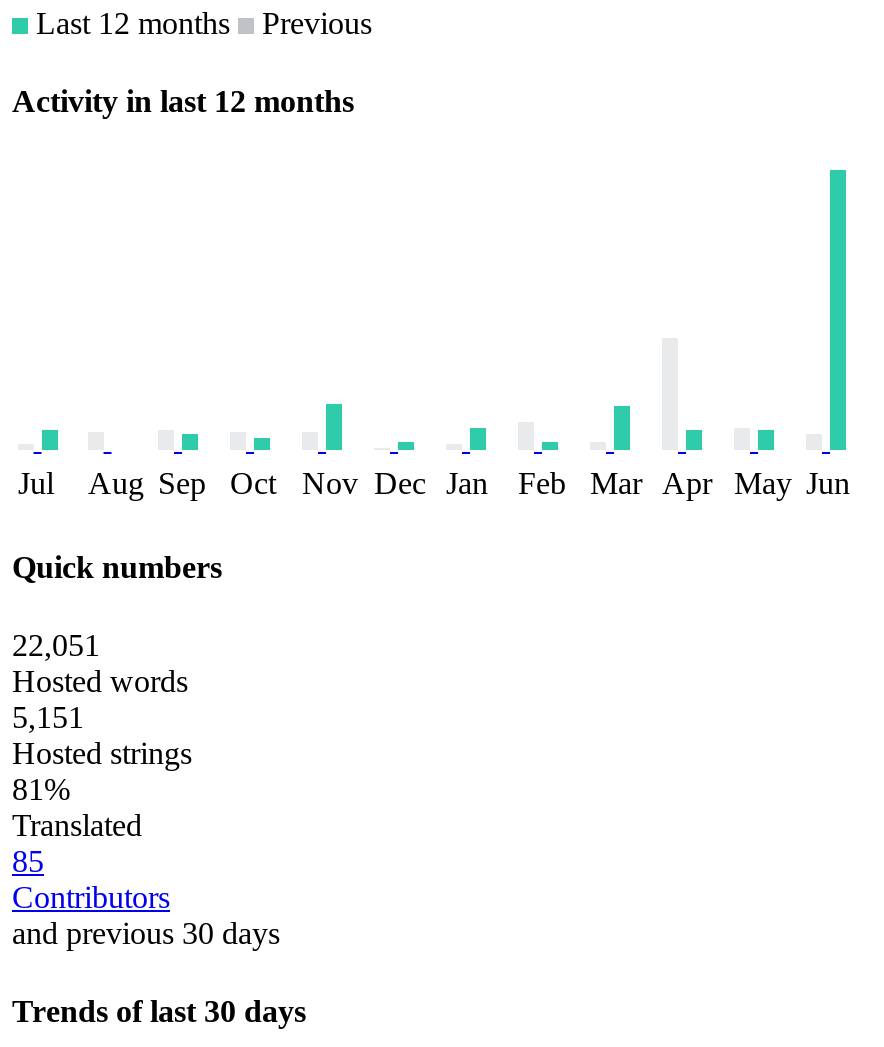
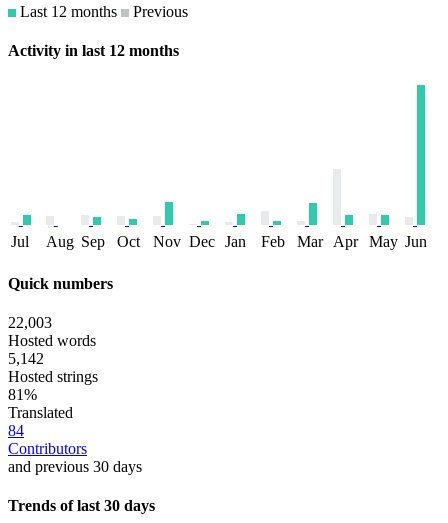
[12,628,100,662] 22,051 -> [8,314,52,331] 22,003
[12,700,84,734] 5,151 -> [8,350,44,367] 5,142
[12,844,44,878] 85 -> [8,422,24,439] 84

